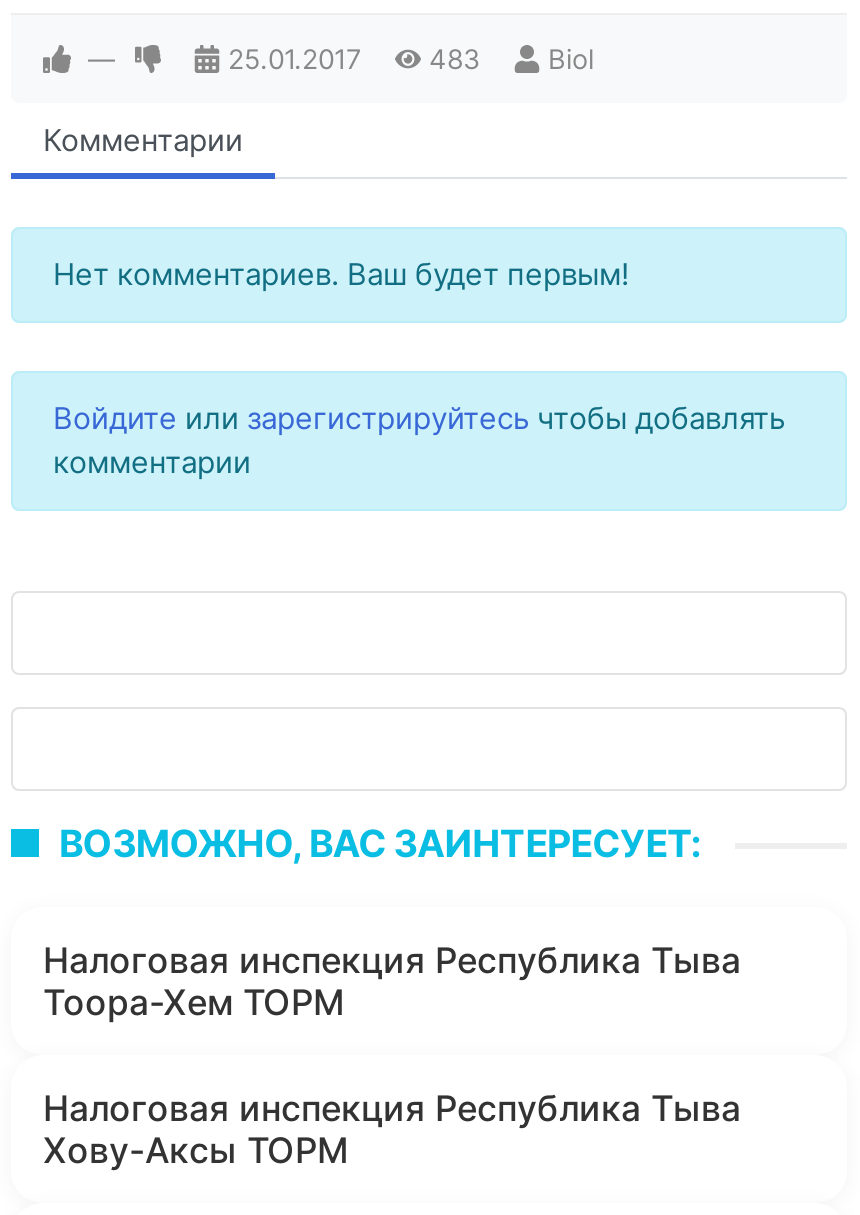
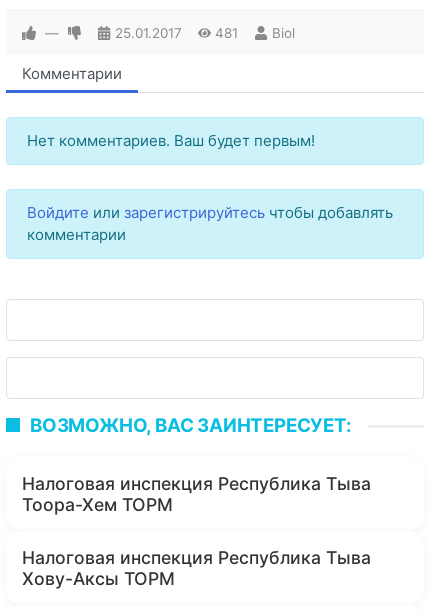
[228,43,481,75] 25.01.2017 483 -> [114,25,238,41] 25.01.2017 481

